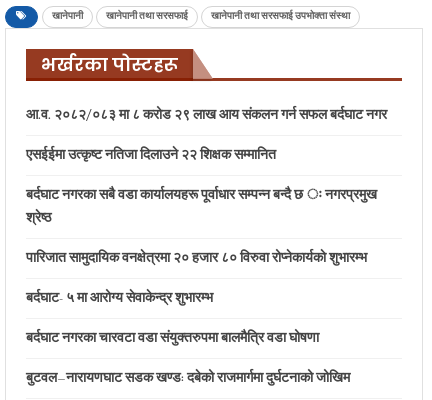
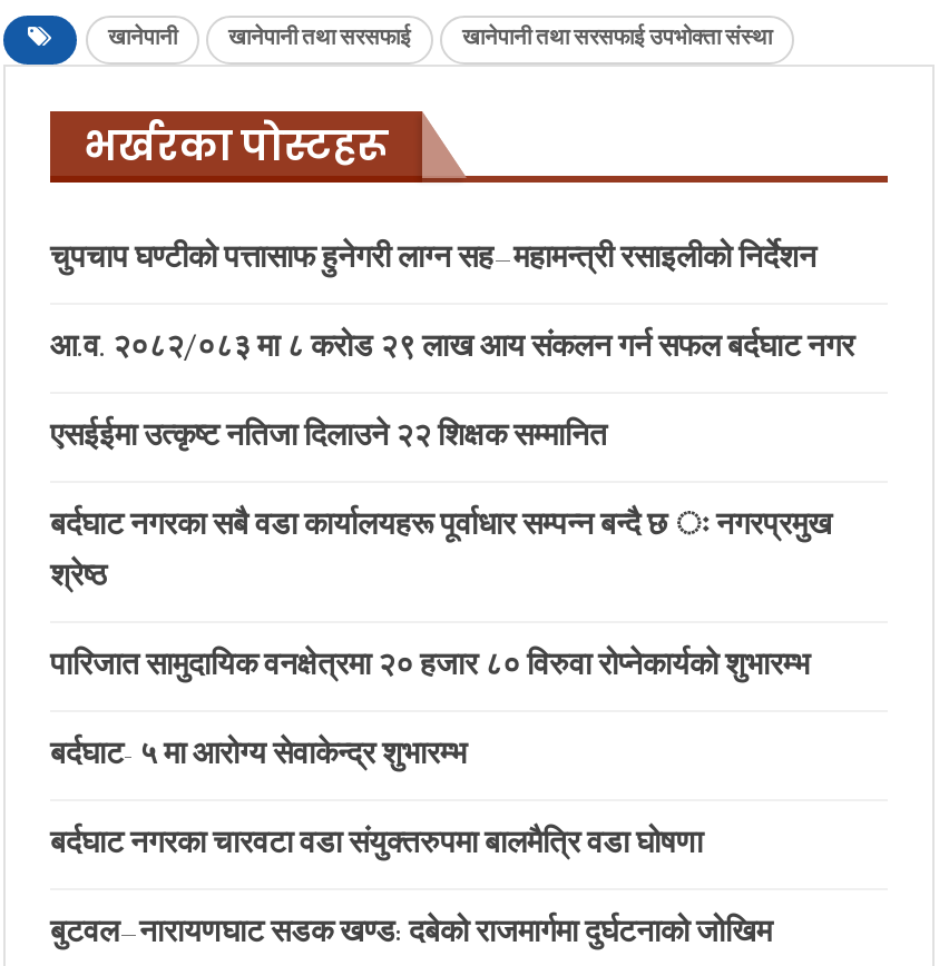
none -> [50,240,816,278] चुपचाप घण्टीको पत्तासाफ हुनेगरी लाग्न सह–महामन्त्री रसाइलीको निर्देशन

